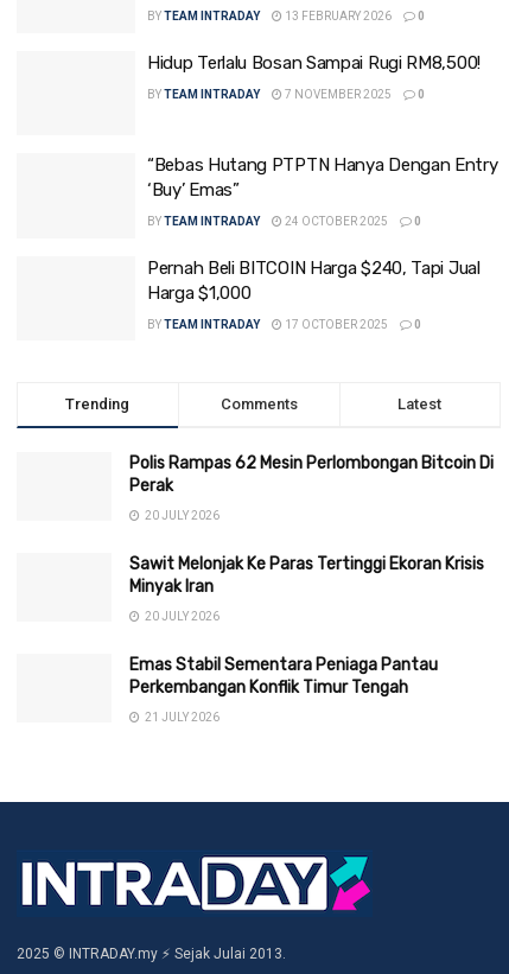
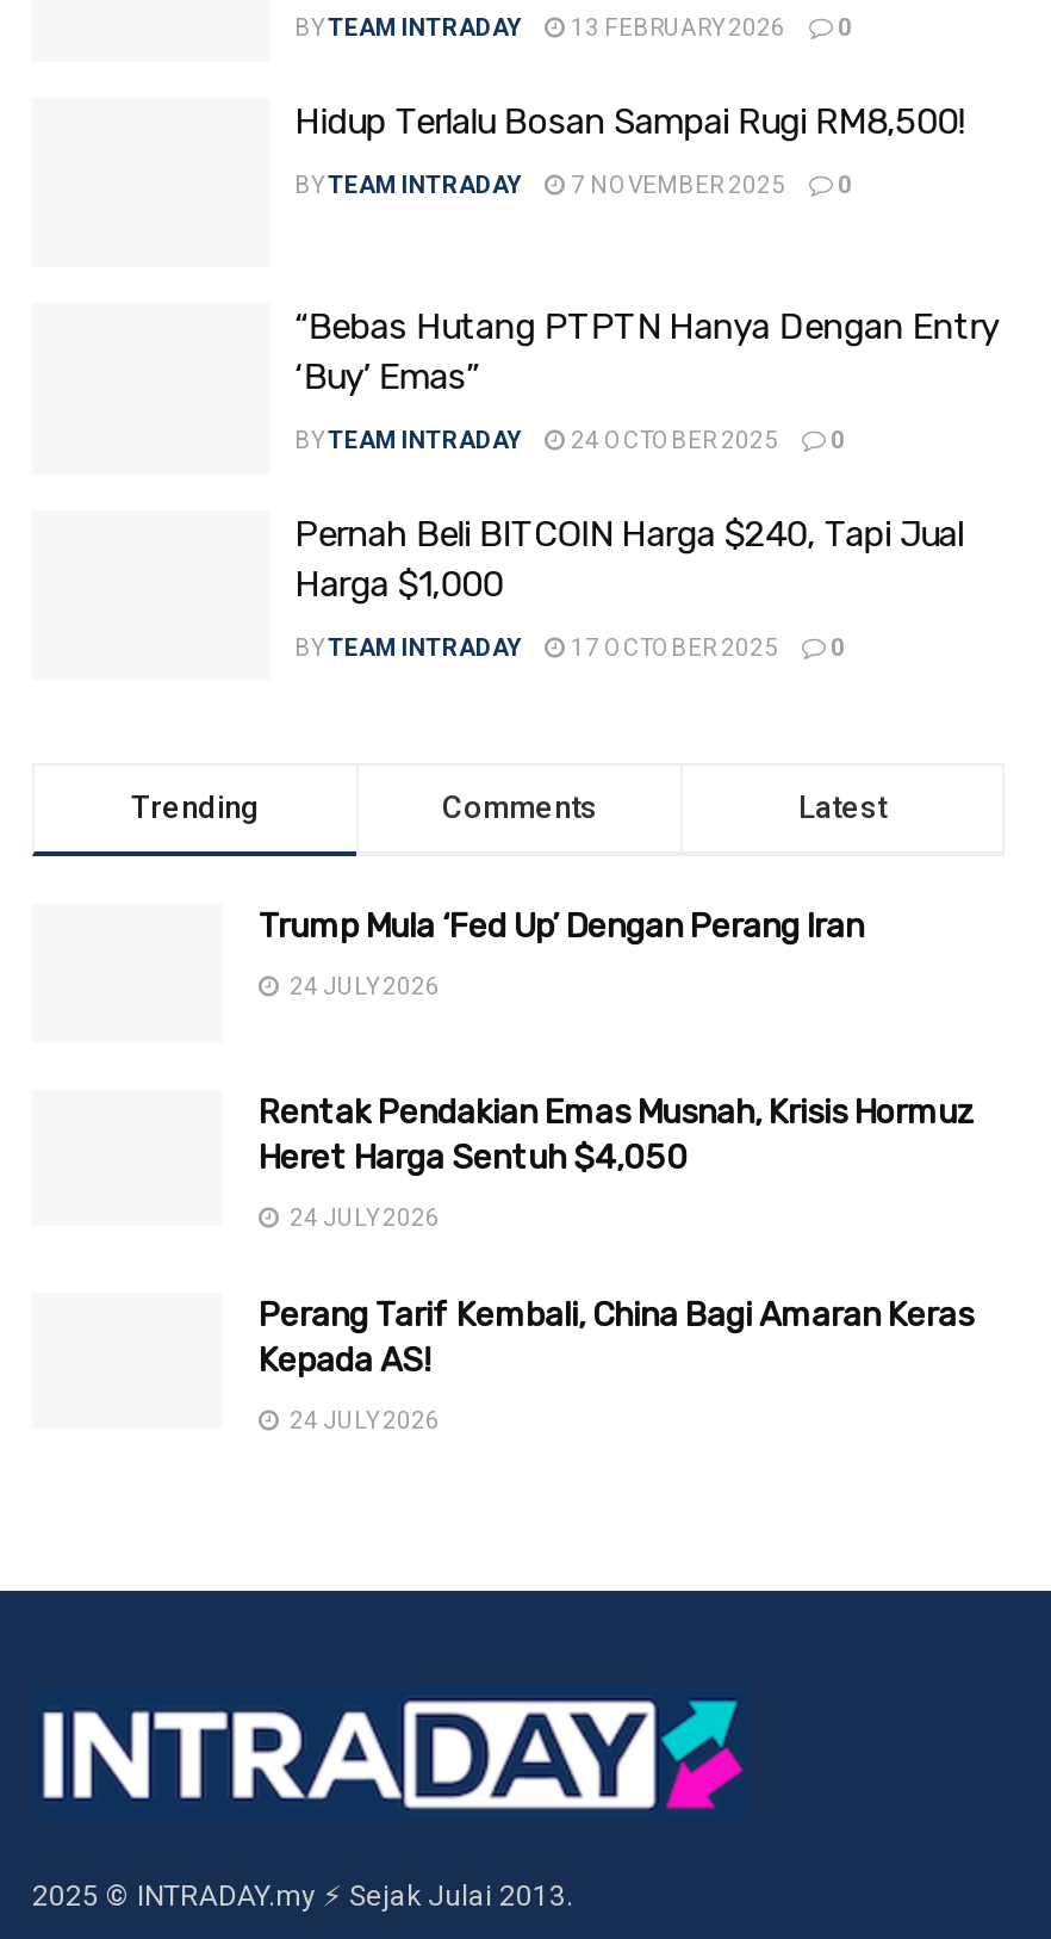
[129,454,494,496] Polis Rampas 62 Mesin Perlombongan Bitcoin Di | Perak -> [259,907,864,948] Trump Mula ‘Fed Up’ Dengan Perang Iran
[142,509,219,522] 20 JULY 2026 -> [285,974,440,1000] 24 JULY 2026
[129,555,484,597] Sawit Melonjak Ke Paras Tertinggi Ekoran Krisis | Minyak Iran -> [259,1091,976,1177] Rentak Pendakian Emas Musnah, Krisis Hormuz | Heret Harga Sentuh $4,050
[142,610,219,623] 20 JULY 2026 -> [285,1203,440,1229] 24 JULY 2026
[129,655,438,698] Emas Stabil Sementara Peniaga Pantau | Perkembangan Konflik Timur Tengah -> [259,1294,974,1380] Perang Tarif Kembali, China Bagi Amaran Keras | Kepada AS!
[142,711,219,724] 21 JULY 2026 -> [285,1406,440,1432] 24 JULY 2026

